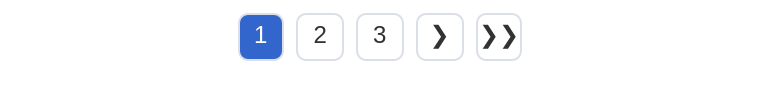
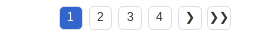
none -> [156,10,163,24] 4

